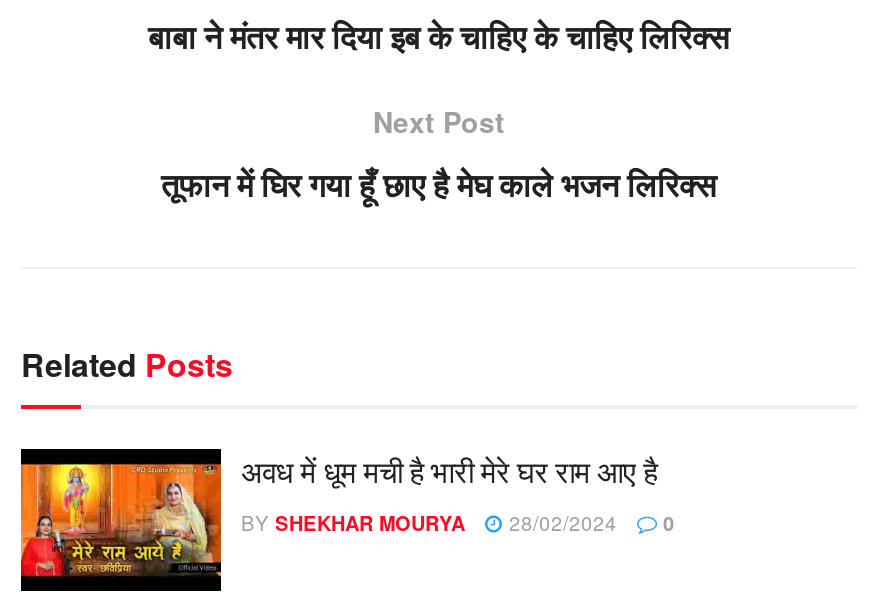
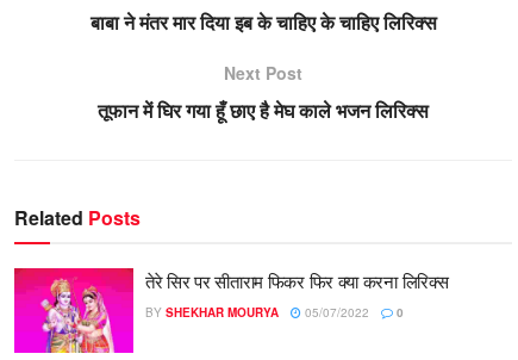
[19,447,657,593] [image] | अवध में धूम मची है भारी मेरे घर राम आए है -> [13,267,448,354] [image] | तेरे सिर पर सीताराम फिकर फिर क्या करना लिरिक्स
[241,509,675,537] BY SHEKHAR MOURYA 28/02/2024 0 -> [145,304,404,321] BY SHEKHAR MOURYA 05/07/2022 0

